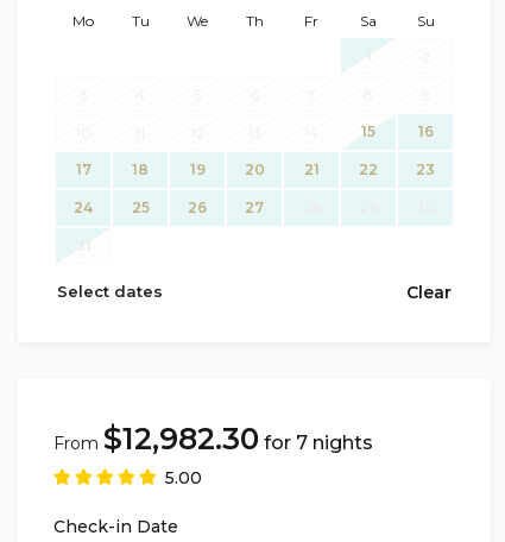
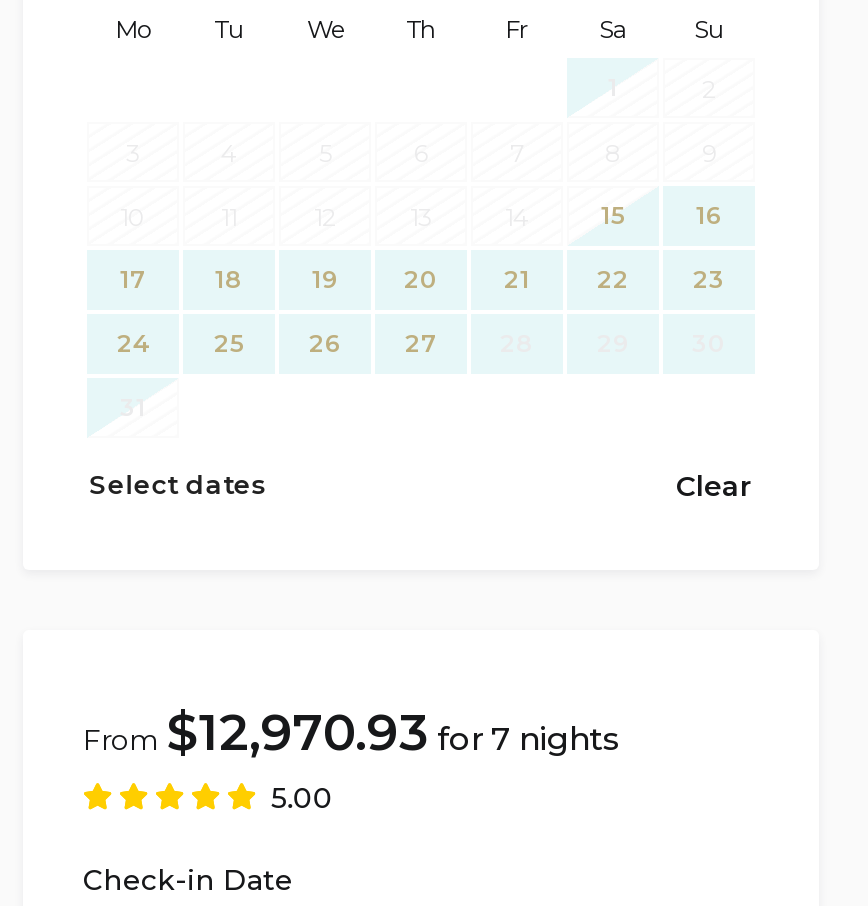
[53,420,373,456] From $12,982.30 for 7 nights -> [83,701,621,761] From $12,970.93 for 7 nights

